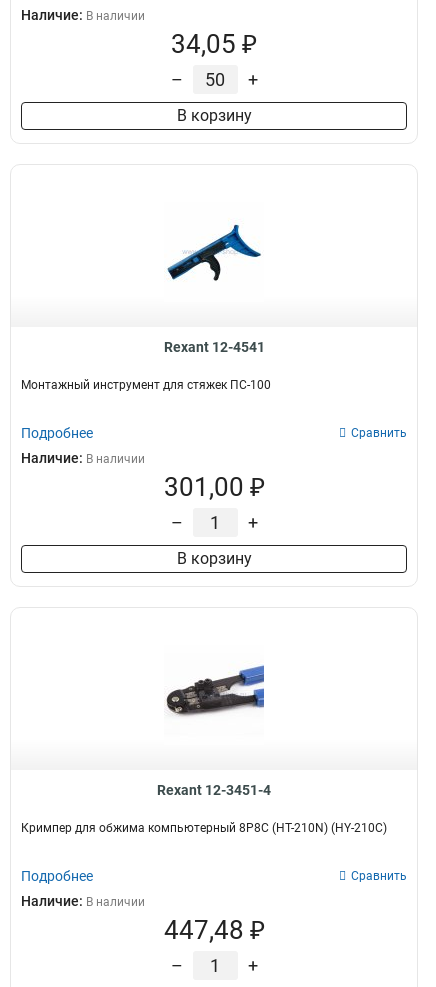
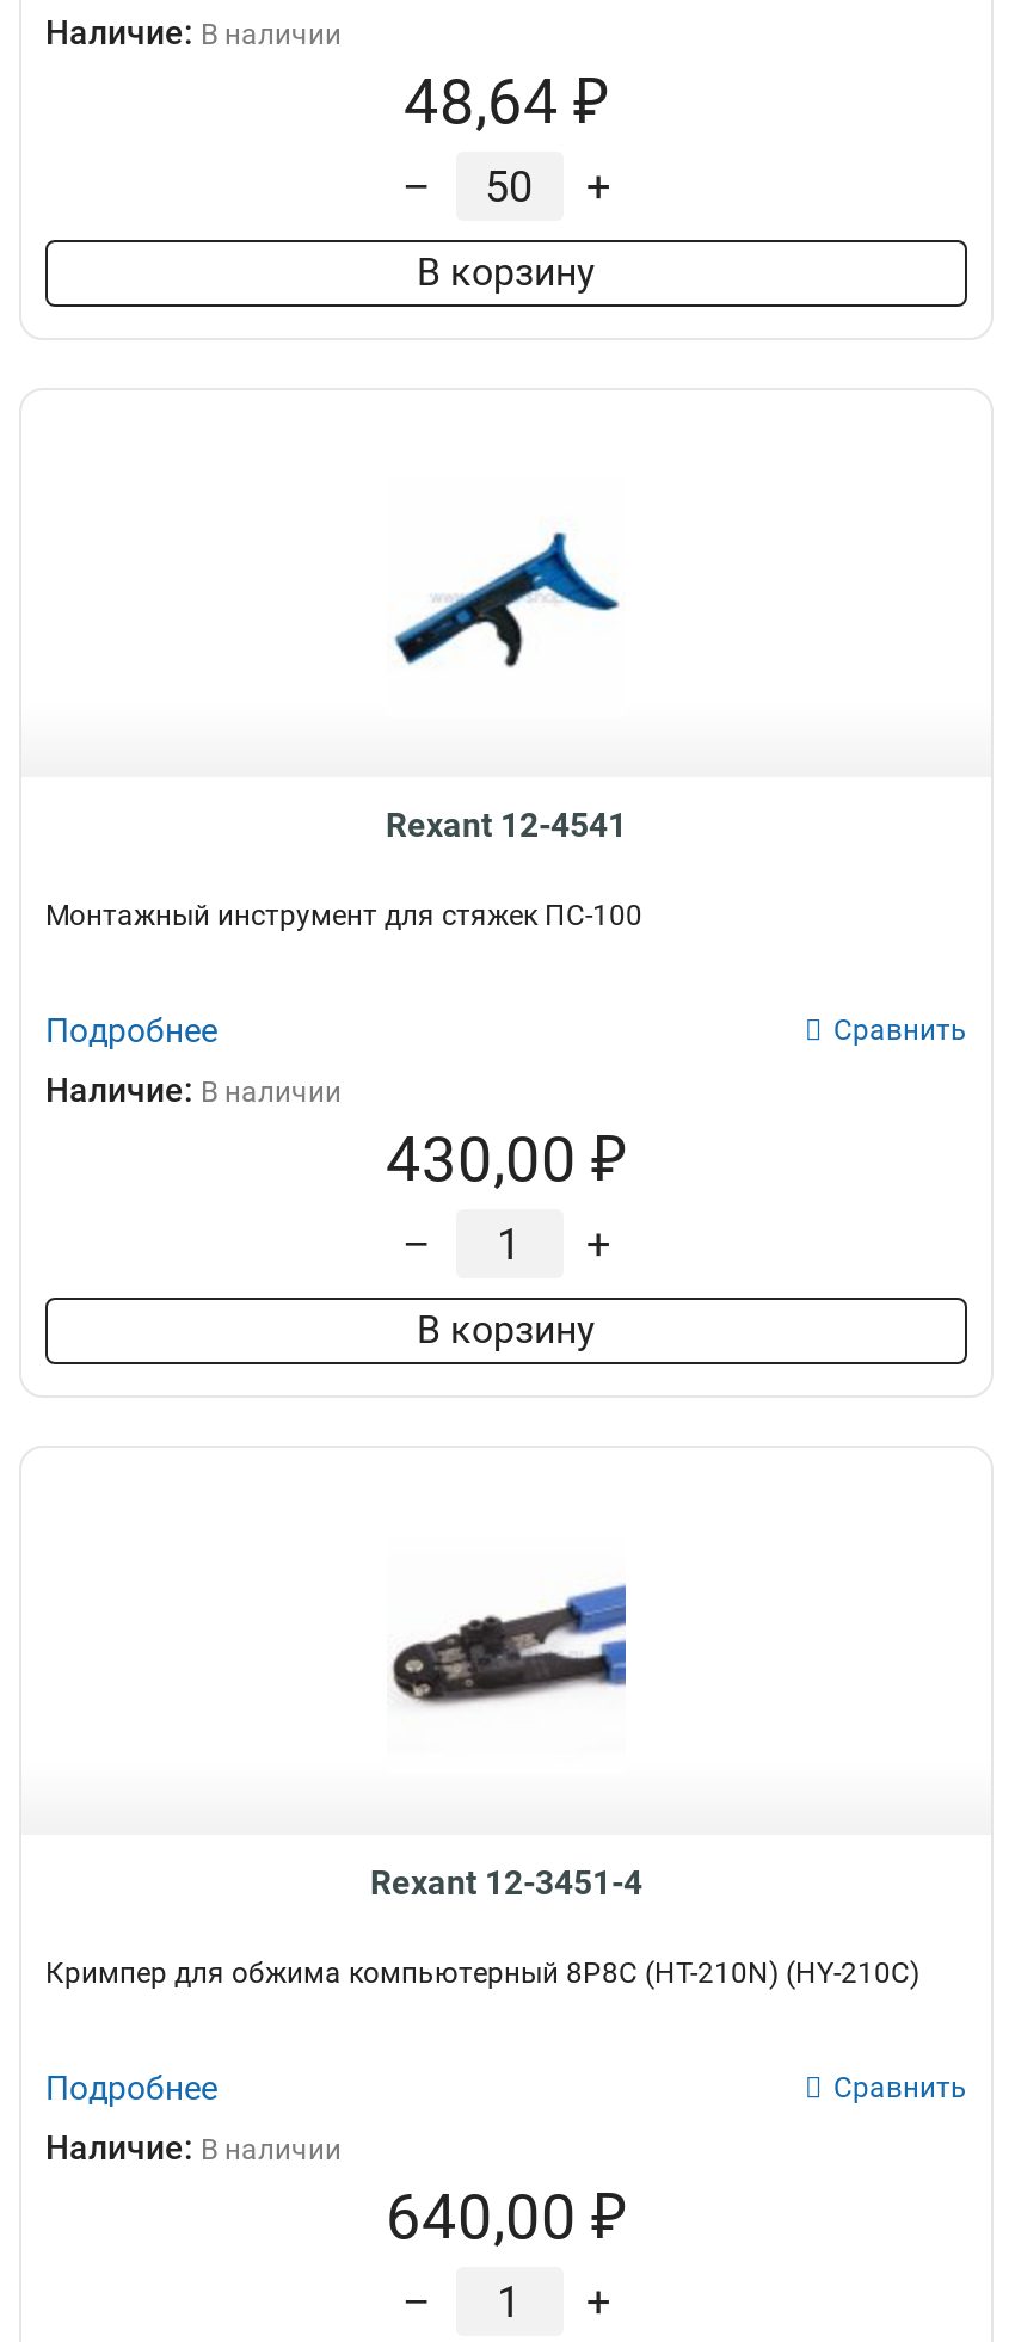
[171,29,257,59] 34,05 ₽ -> [404,66,609,137] 48,64 ₽
[163,472,264,502] 301,00 ₽ -> [386,1123,627,1195] 430,00 ₽
[163,915,264,945] 447,48 ₽ -> [386,2181,627,2252] 640,00 ₽

